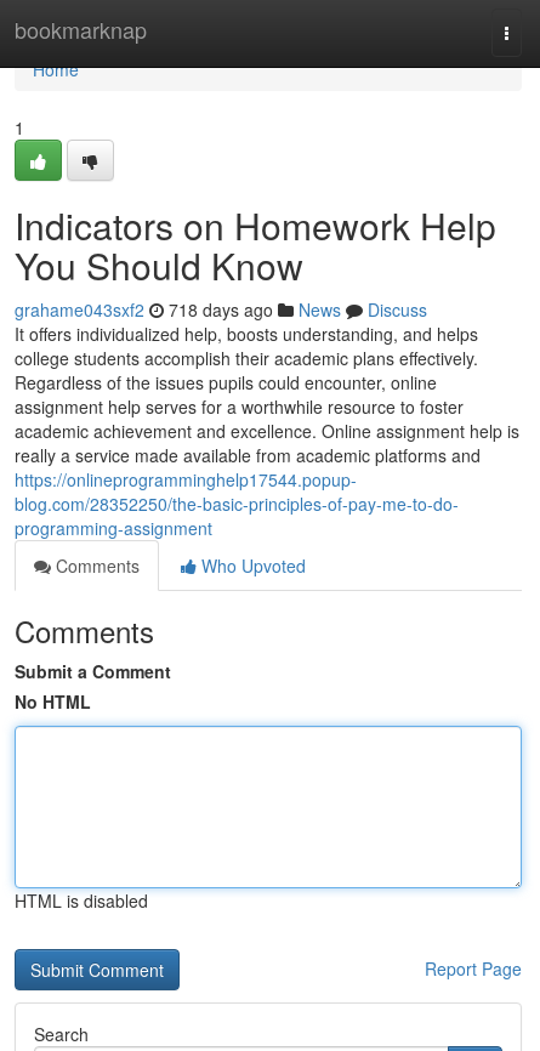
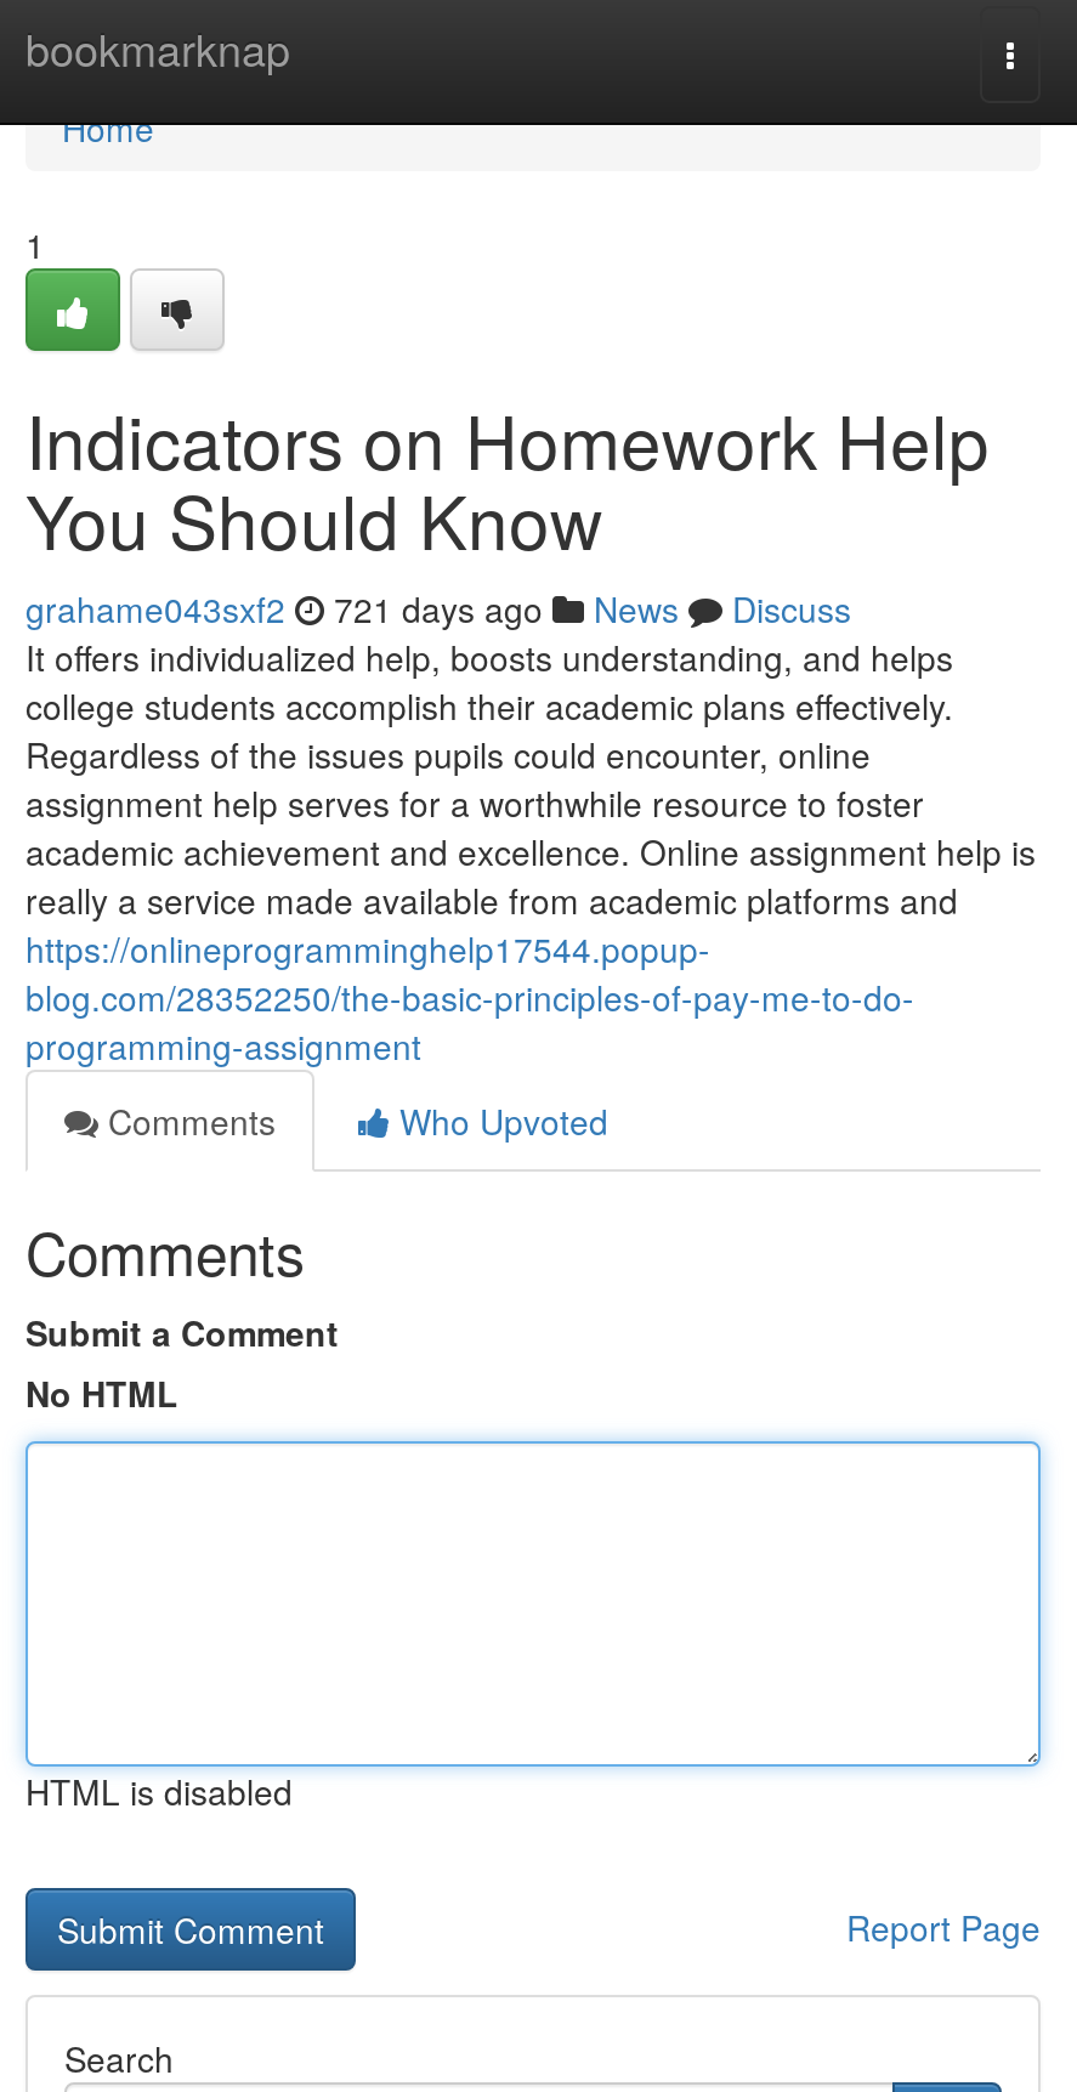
[15,297,427,322] grahame043sxf2 718 days ago News Discuss -> [25,584,851,633] grahame043sxf2 721 days ago News Discuss

